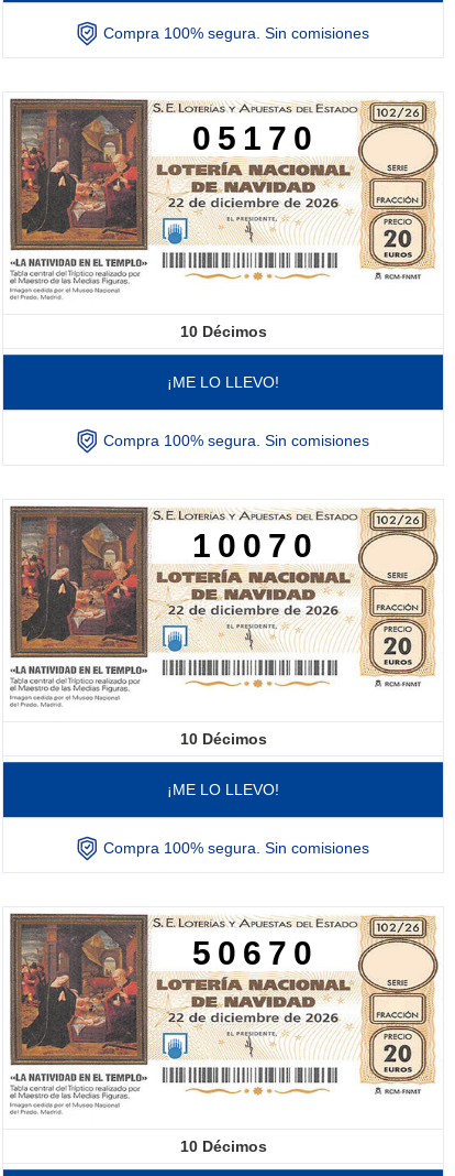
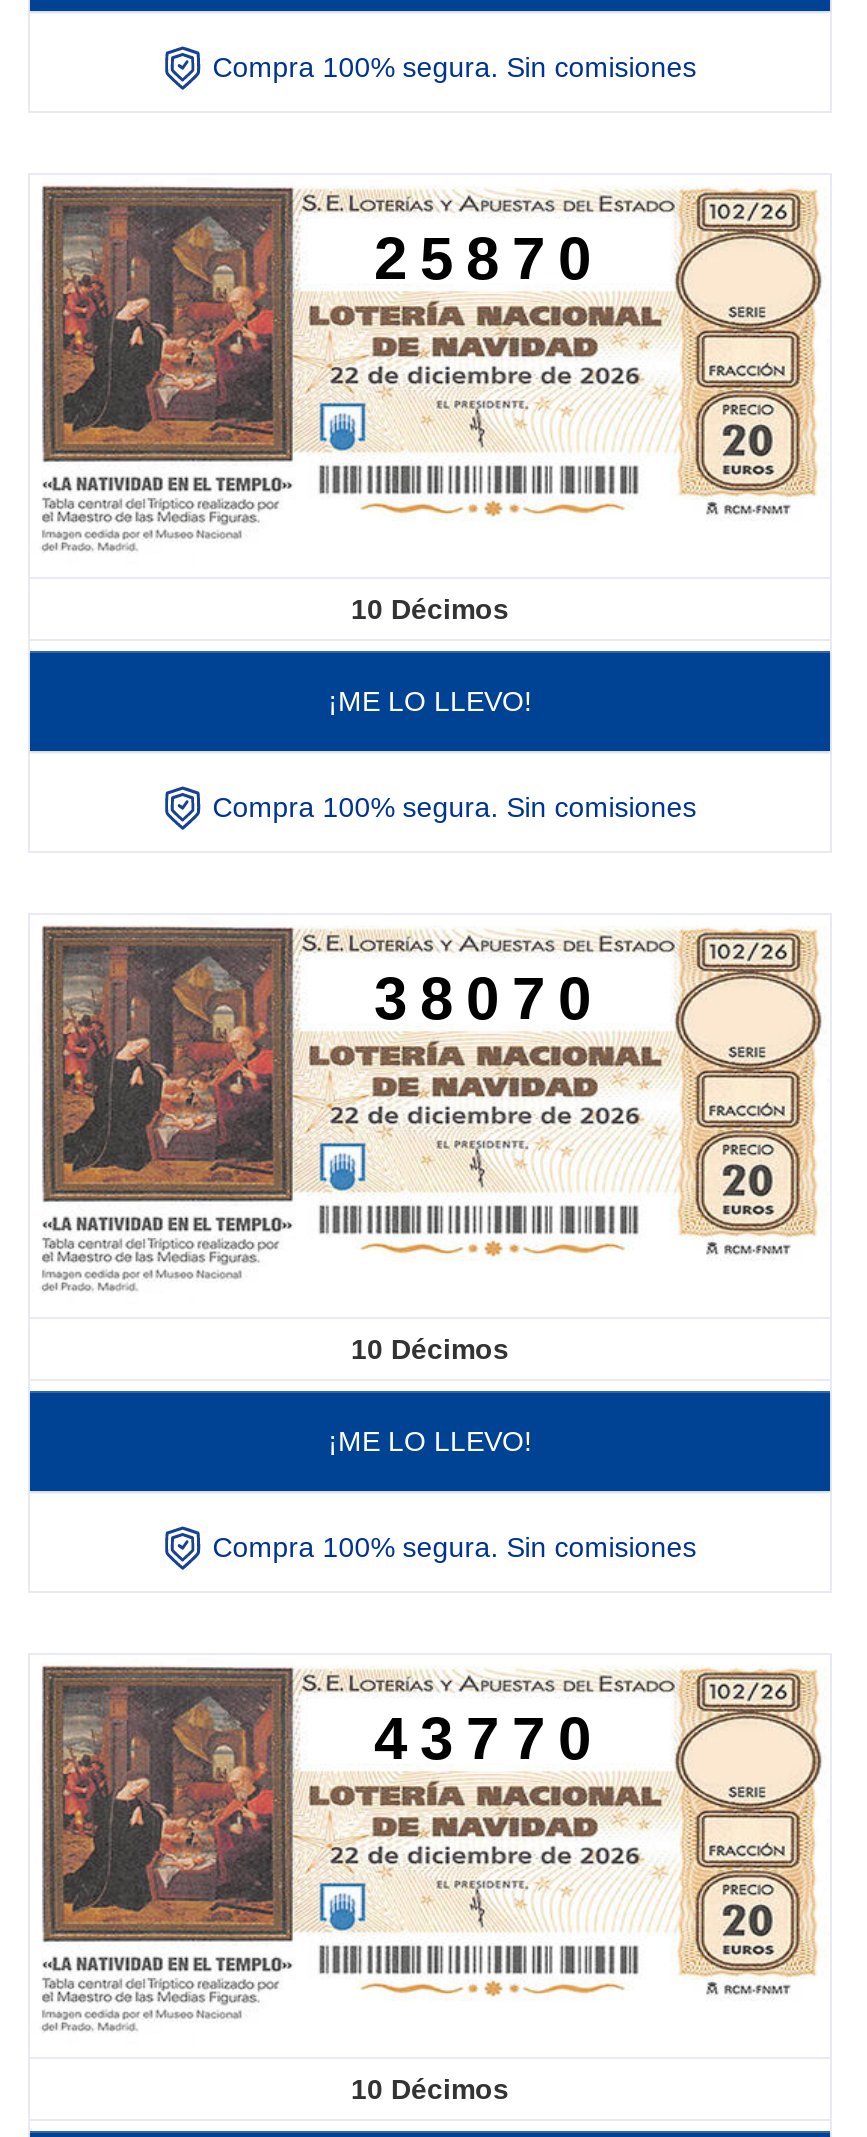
[192,120,319,156] 05170 -> [374,225,604,291] 25870
[192,527,319,564] 10070 -> [374,965,604,1031] 38070
[192,935,319,971] 50670 -> [374,1705,604,1771] 43770

